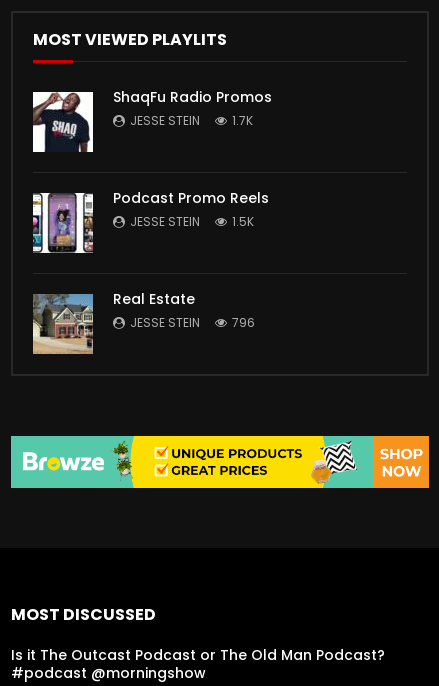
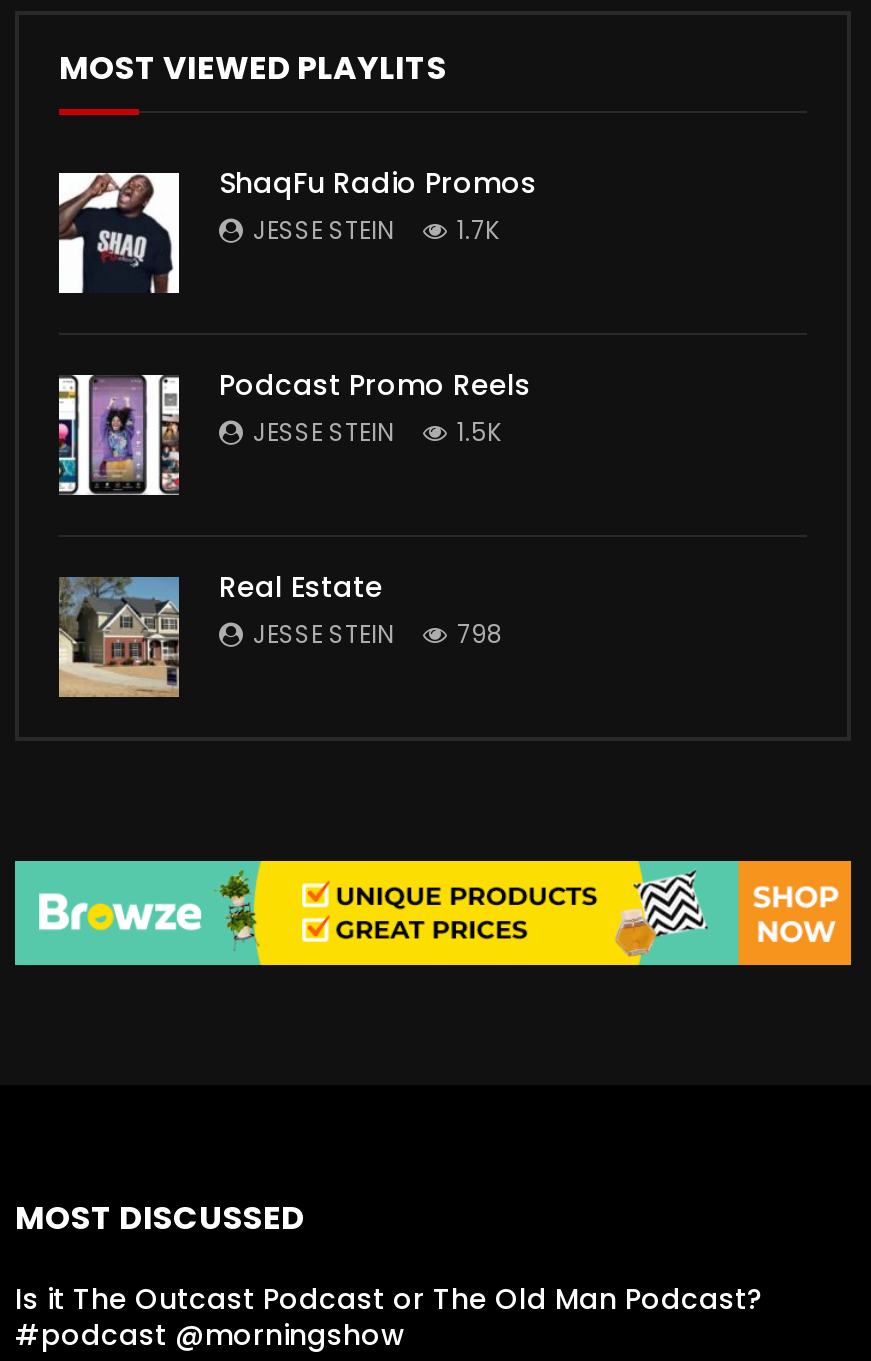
[130,314,255,331] JESSE STEIN 796 -> [253,617,503,651] JESSE STEIN 798

